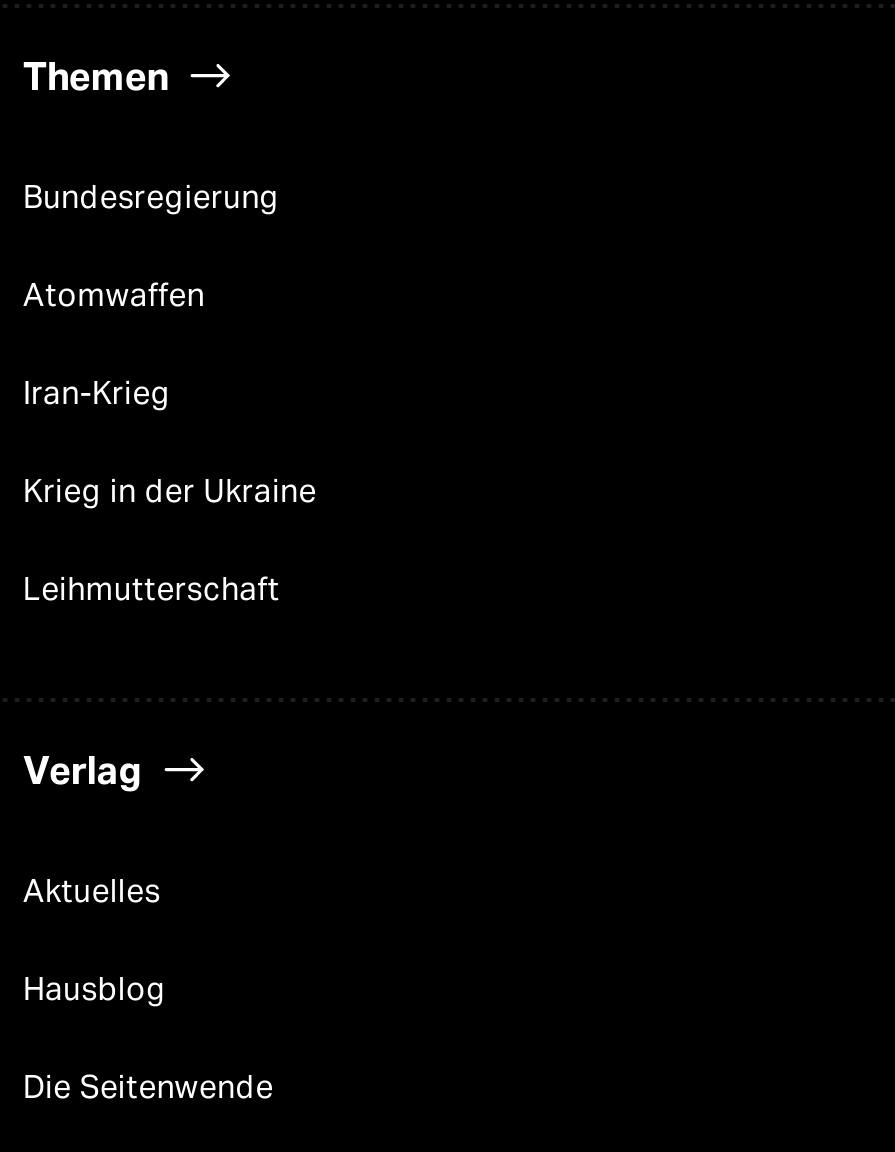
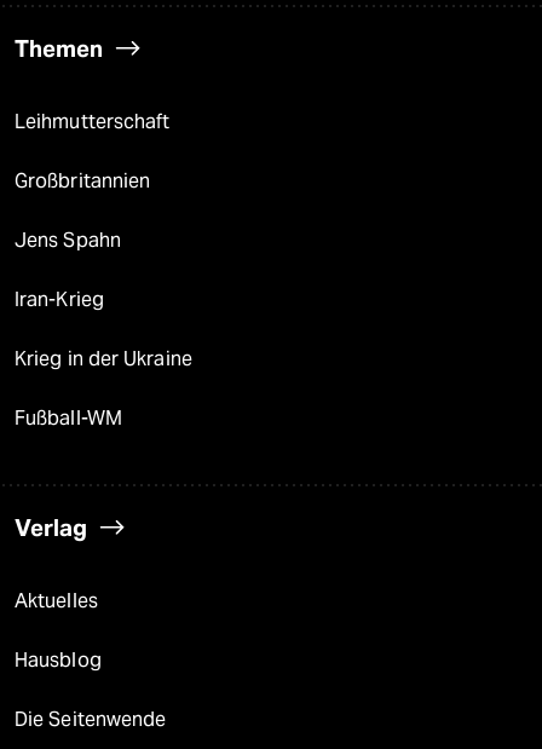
[23,178,280,314] Bundesregierung | Atomwaffen -> [15,169,150,252] Großbritannien | Jens Spahn
none -> [15,407,122,430] Fußball-WM
moved [23,570,280,608] -> [15,110,170,133]: Leihmutterschaft

